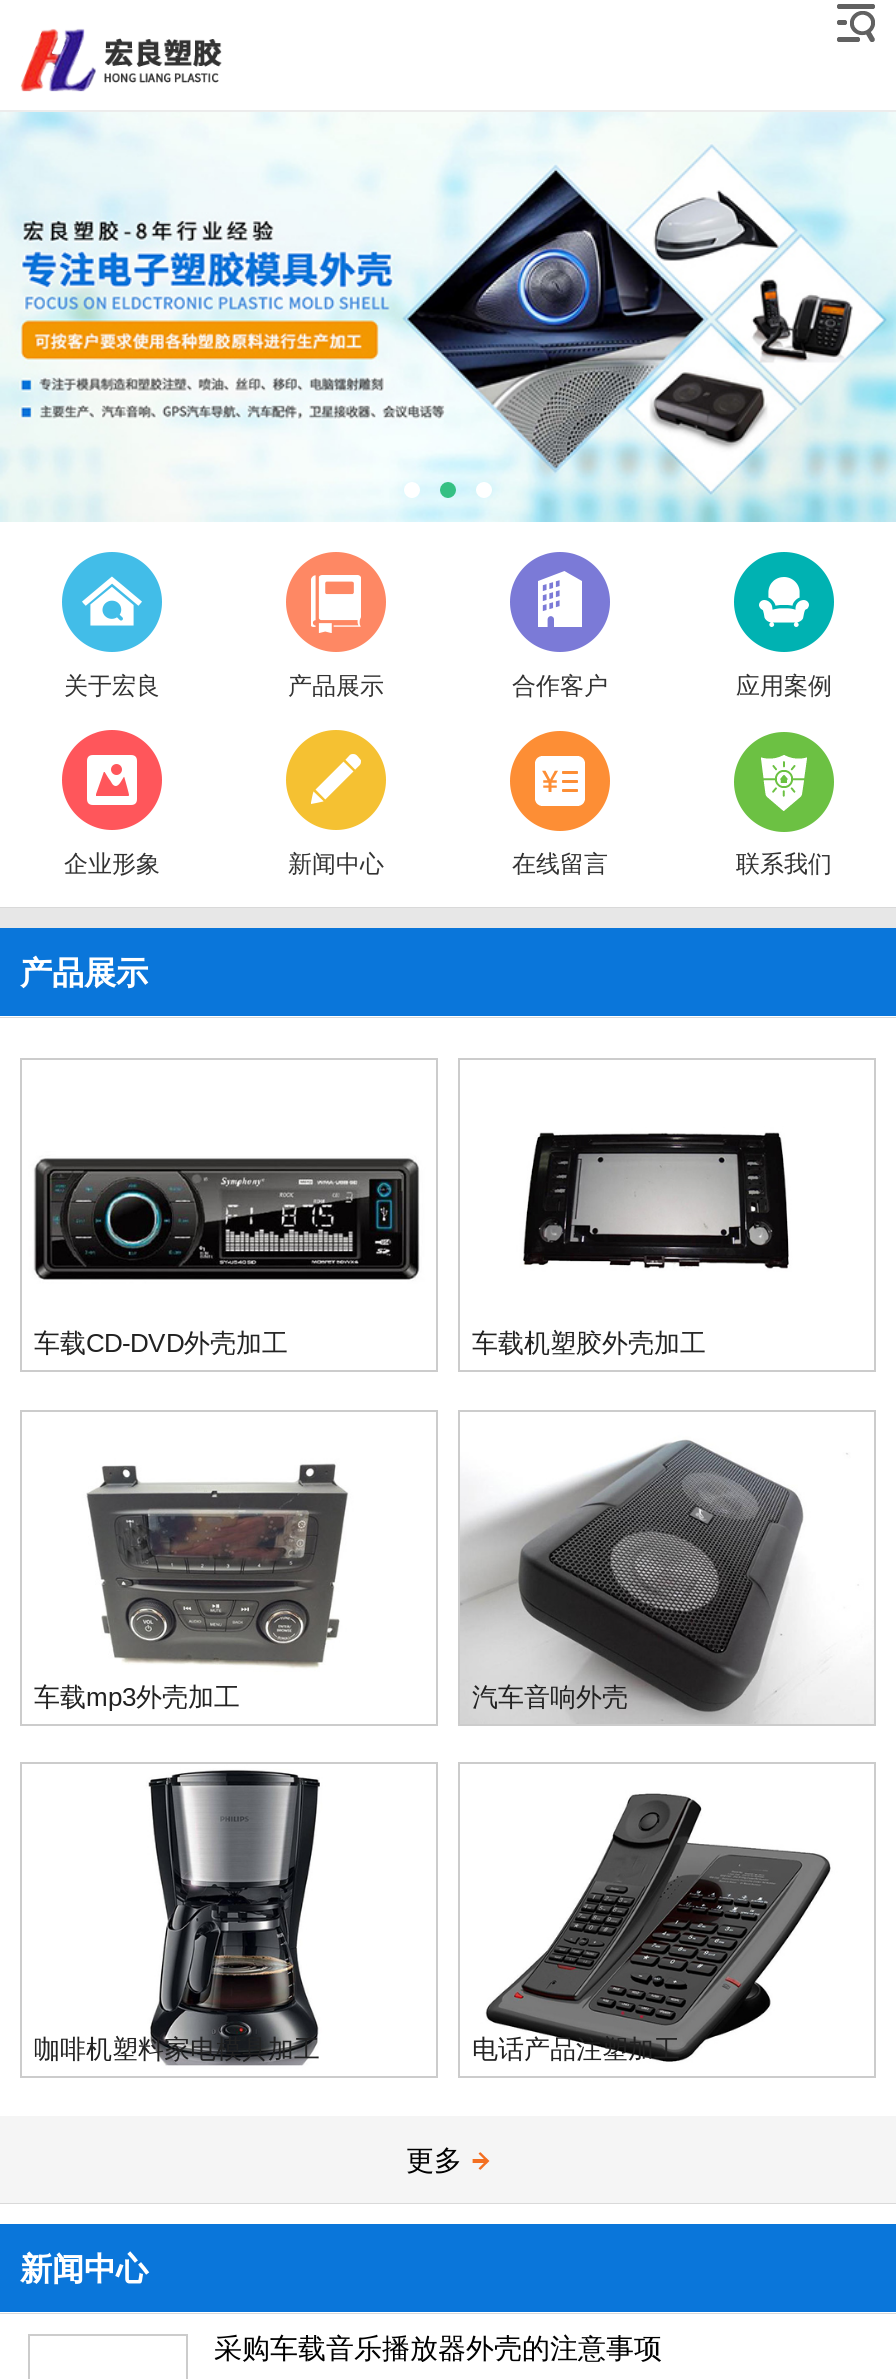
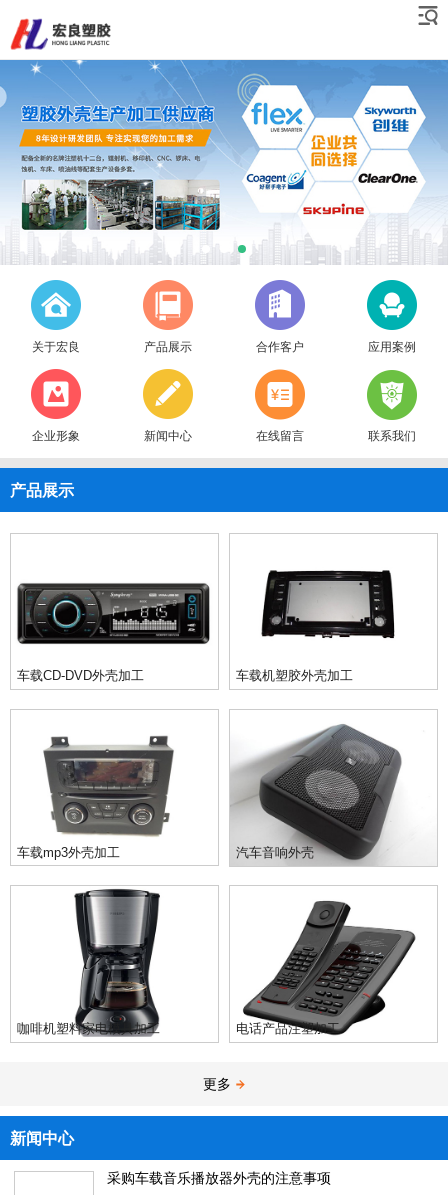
[6,112,890,522] [image] -> [3,59,445,264] [image]

